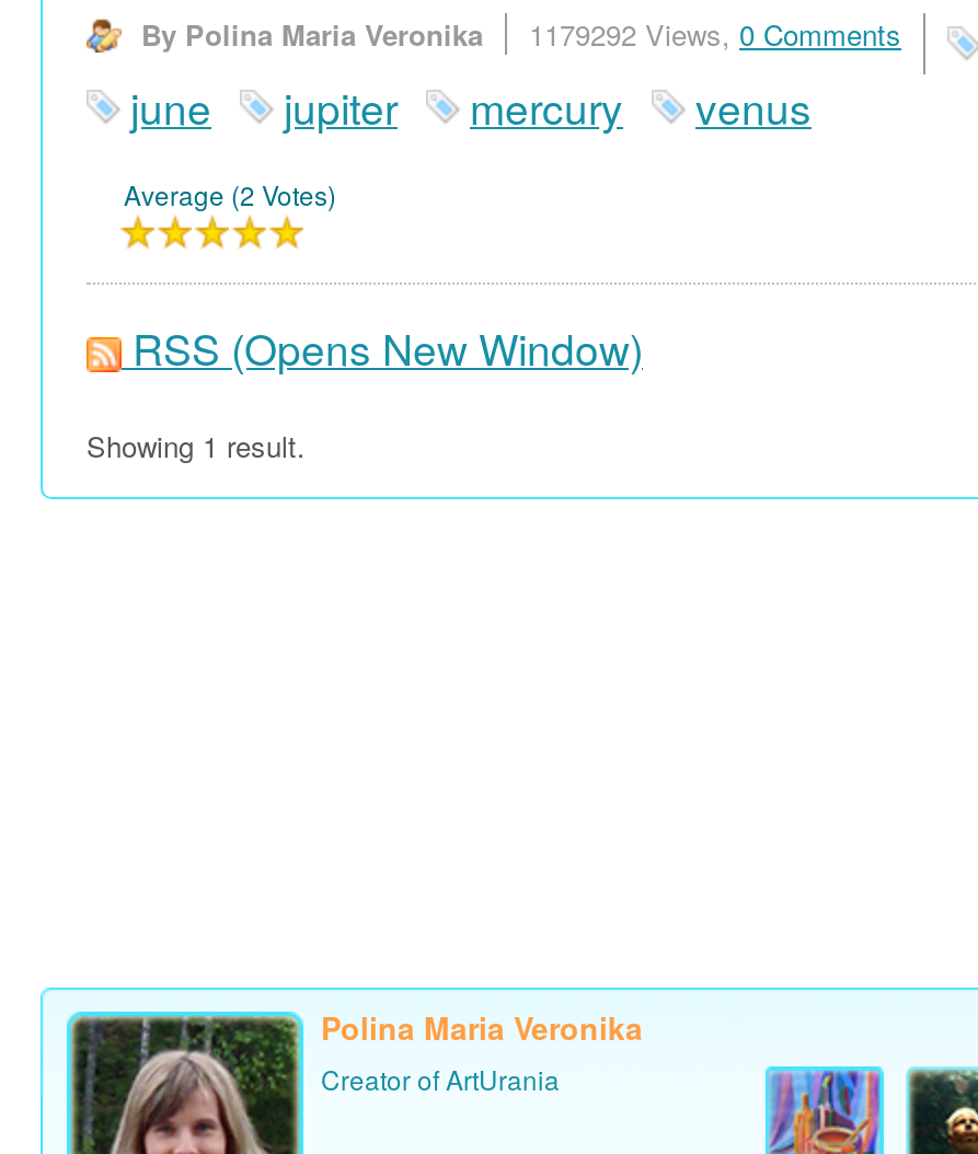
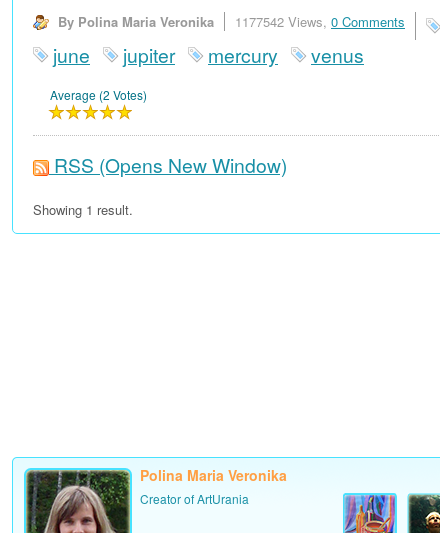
[529,13,901,54] 1179292 Views, 0 Comments -> [235,12,405,31] 1177542 Views, 0 Comments

